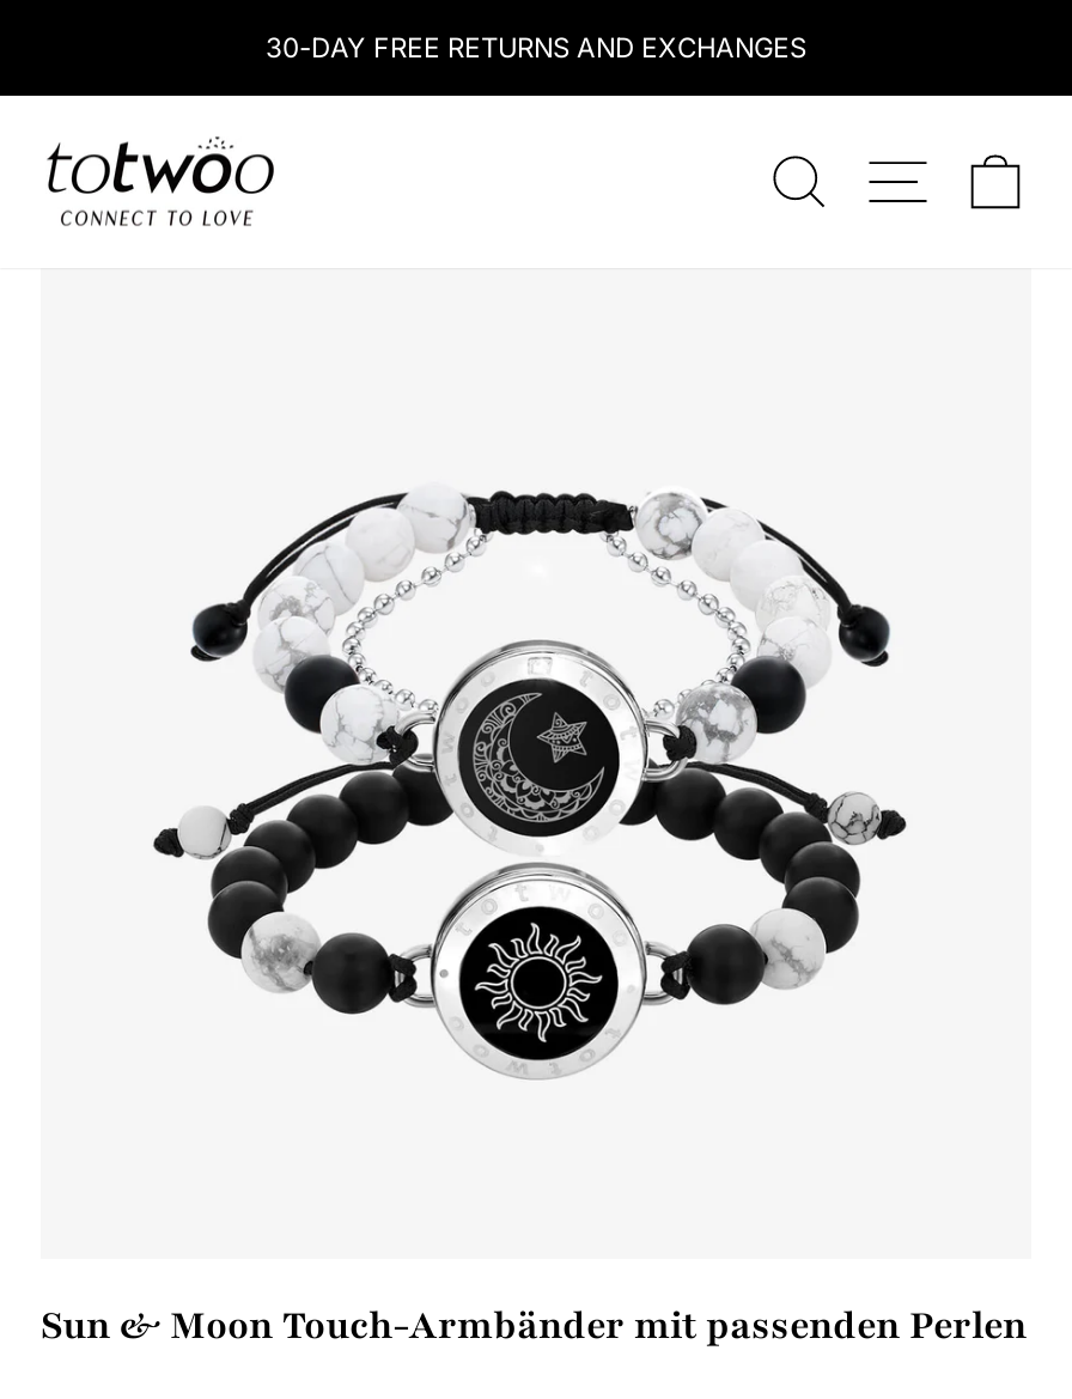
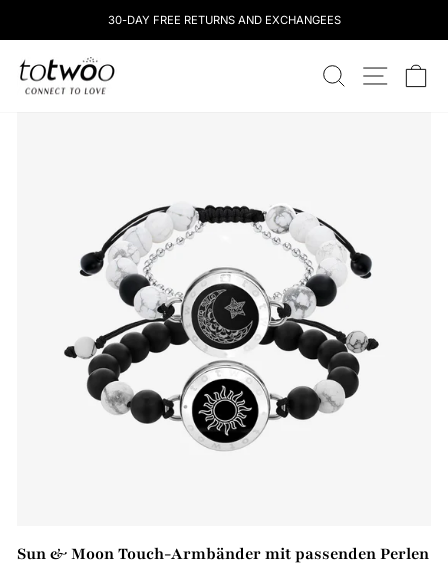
[266,31,806,65] 30-DAY FREE RETURNS AND EXCHANGES -> [107,13,340,27] 30-DAY FREE RETURNS AND EXCHANGEES

